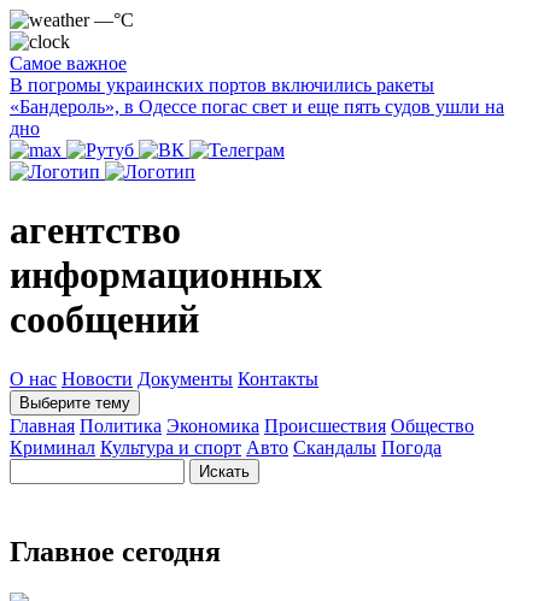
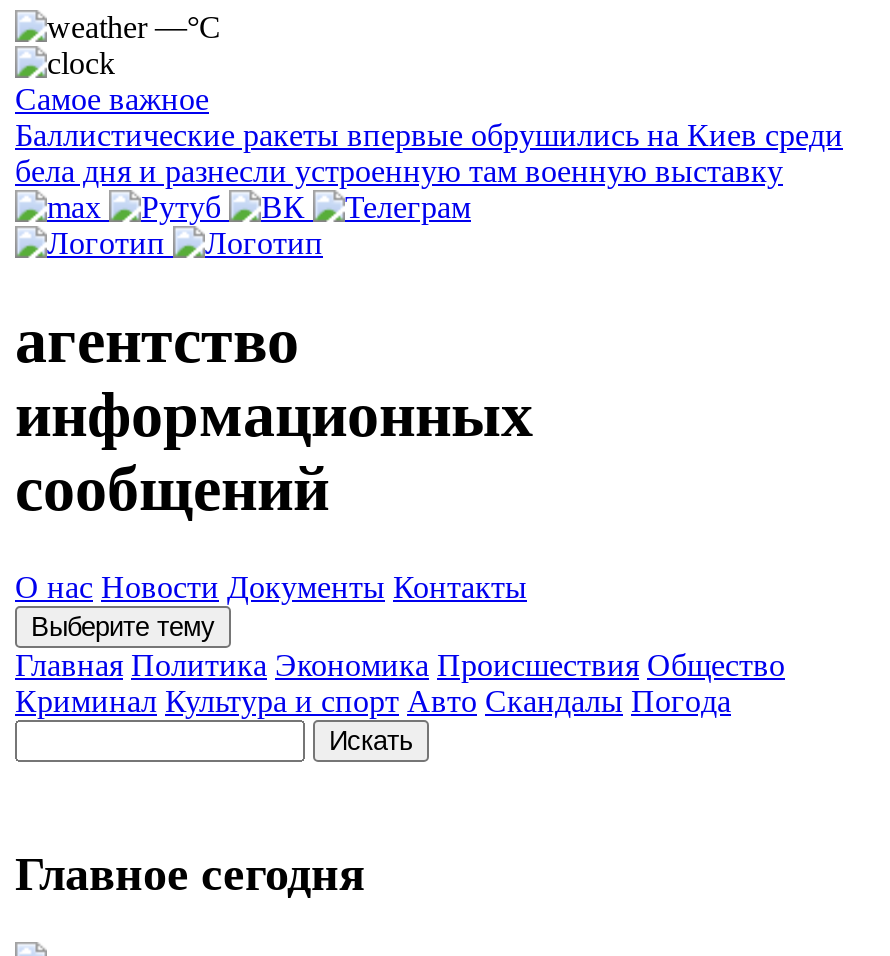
[10,75,504,139] В погромы украинских портов включились ракеты | «Бандероль», в Одессе погас свет и еще пять судов ушли на | дно -> [15,118,843,188] Баллистические ракеты впервые обрушились на Киев среди | бела дня и разнесли уcтроенную там военную выставку

